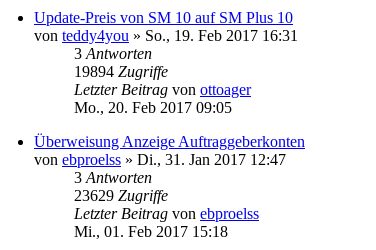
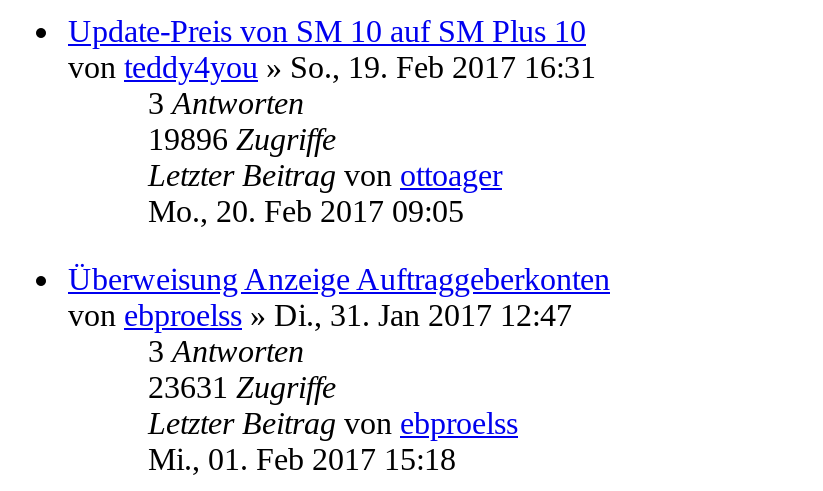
[74,63,168,80] 19894 Zugriffe -> [148,122,336,156] 19896 Zugriffe
[74,187,168,204] 23629 Zugriffe -> [148,370,336,404] 23631 Zugriffe

